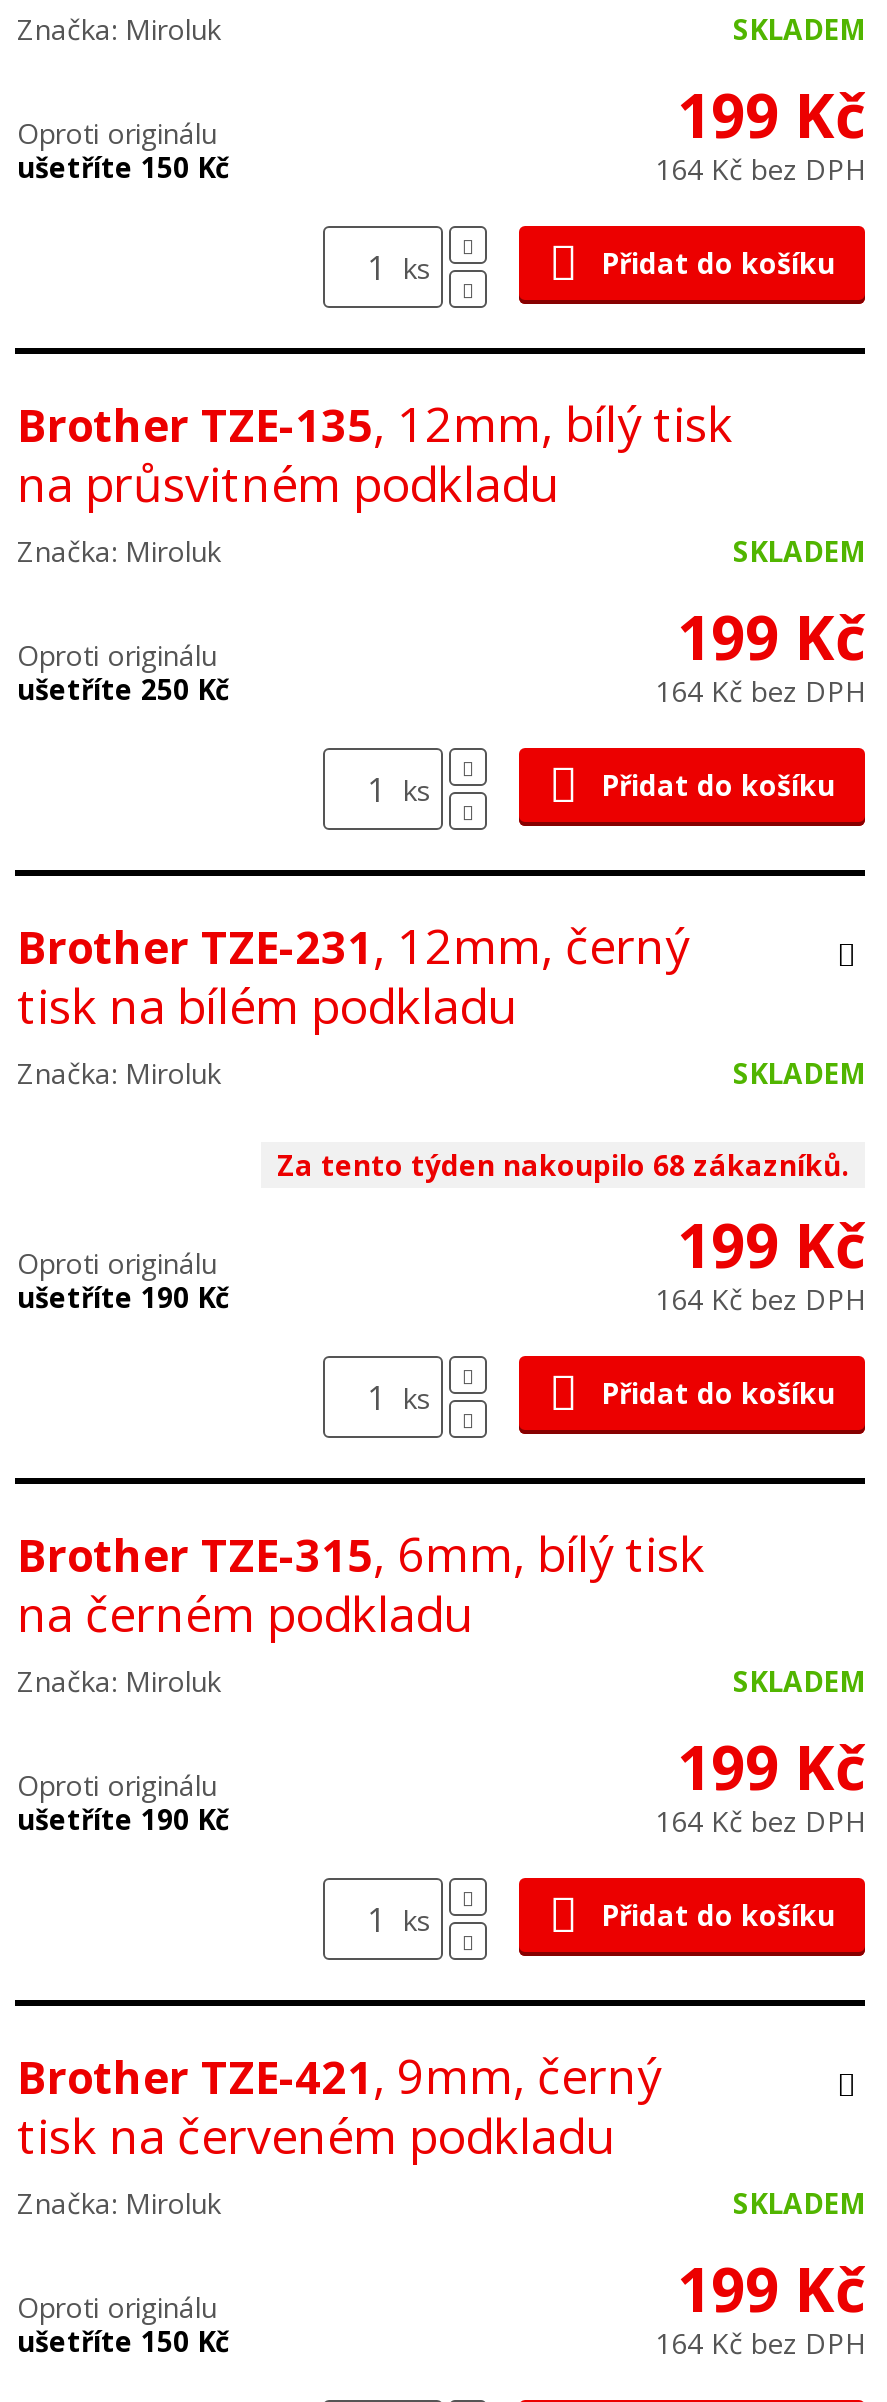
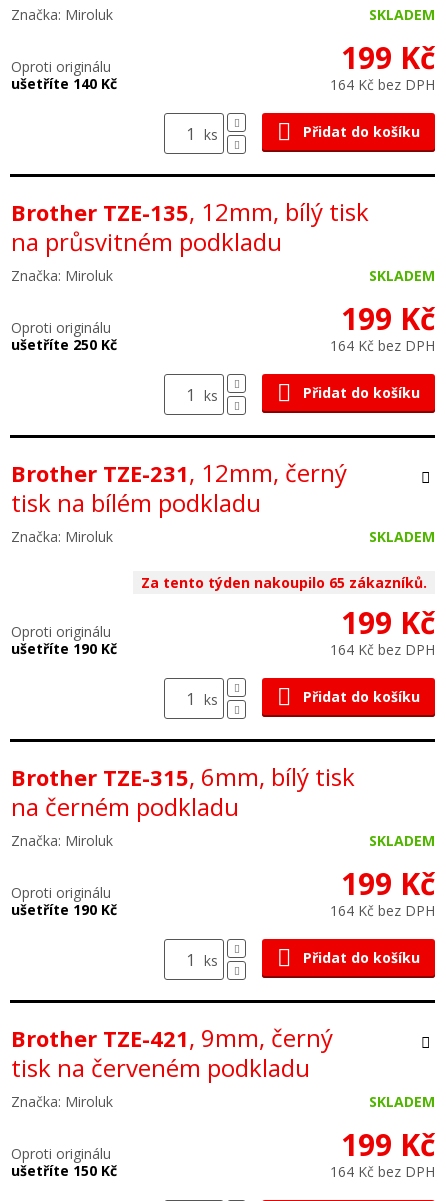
[17,148,229,186] ušetříte 150 Kč -> [11,74,117,93] ušetříte 140 Kč
[277,1146,849,1184] Za tento týden nakoupilo 68 zákazníků. -> [141,573,427,592] Za tento týden nakoupilo 65 zákazníků.

